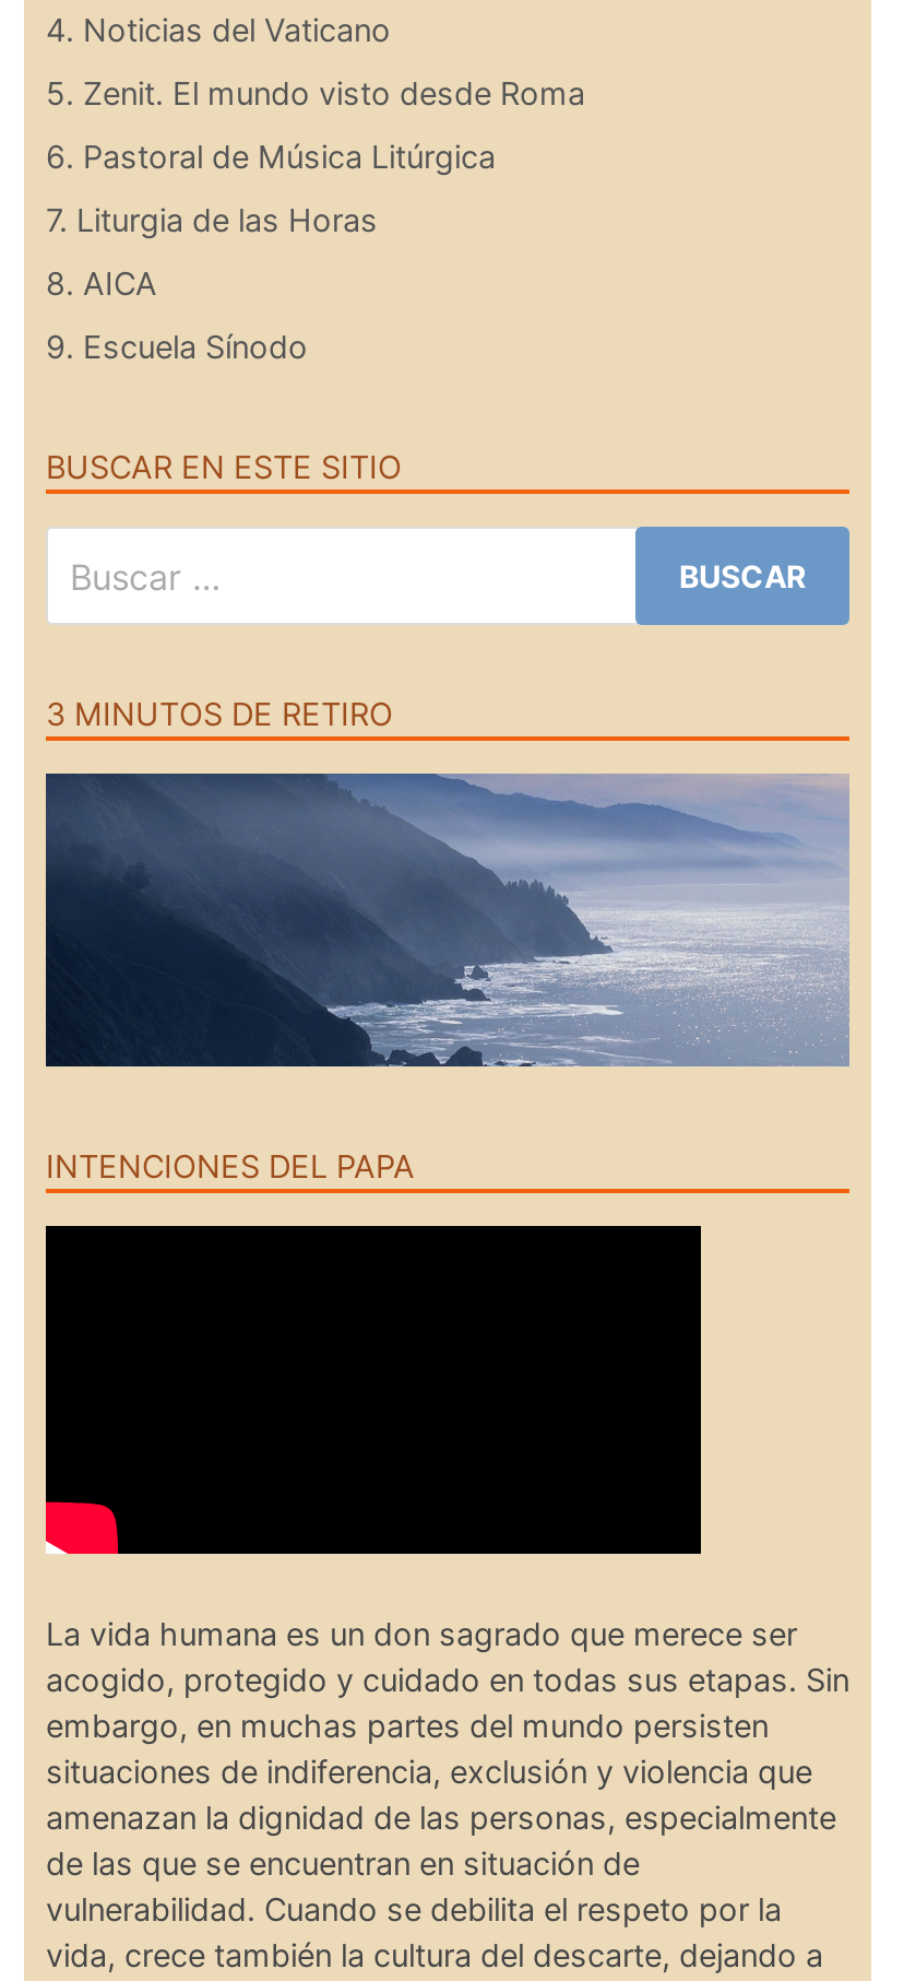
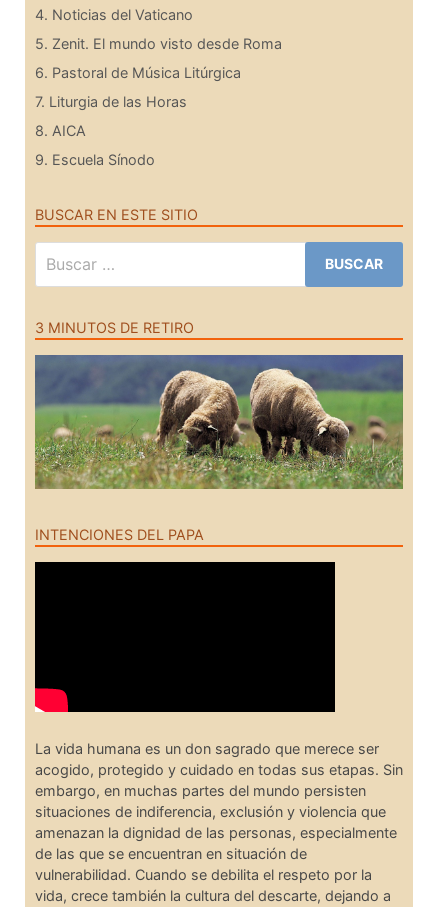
[44,775,849,1068] [image] -> [35,355,404,490] [image]

